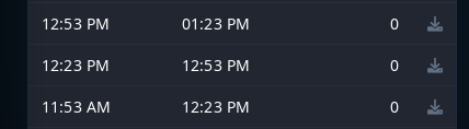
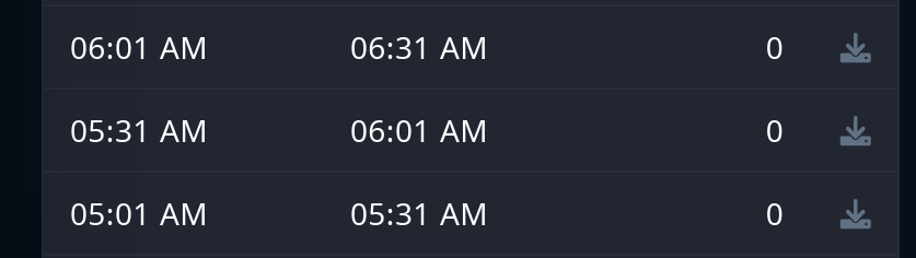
[42,13,250,34] 12:53 PM | 01:23 PM -> [70,26,489,68] 06:01 AM | 06:31 AM
[42,55,250,75] 12:23 PM | 12:53 PM -> [70,109,489,151] 05:31 AM | 06:01 AM
[42,96,250,117] 11:53 AM | 12:23 PM -> [70,192,489,234] 05:01 AM | 05:31 AM

